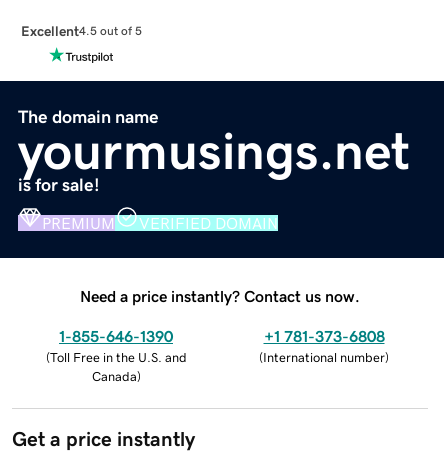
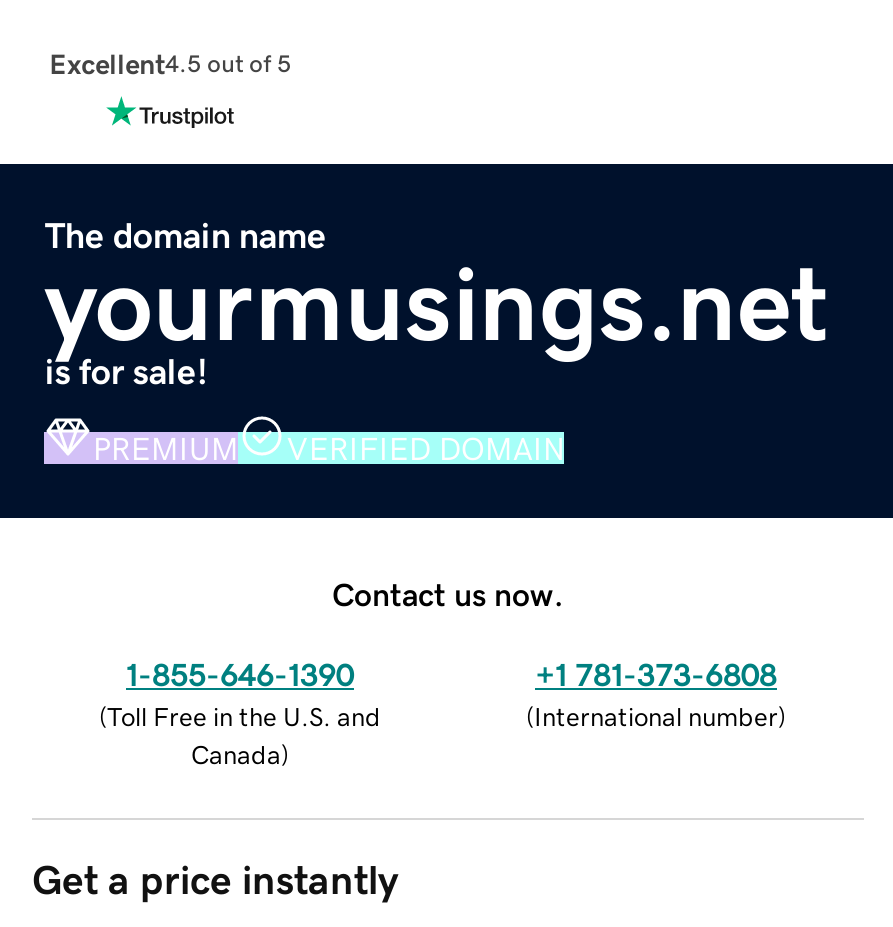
[80,288,360,304] Need a price instantly? Contact us now. -> [332,577,564,609] Contact us now.

